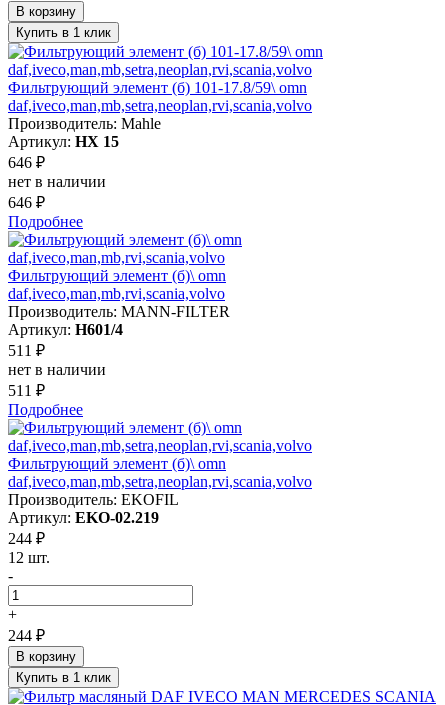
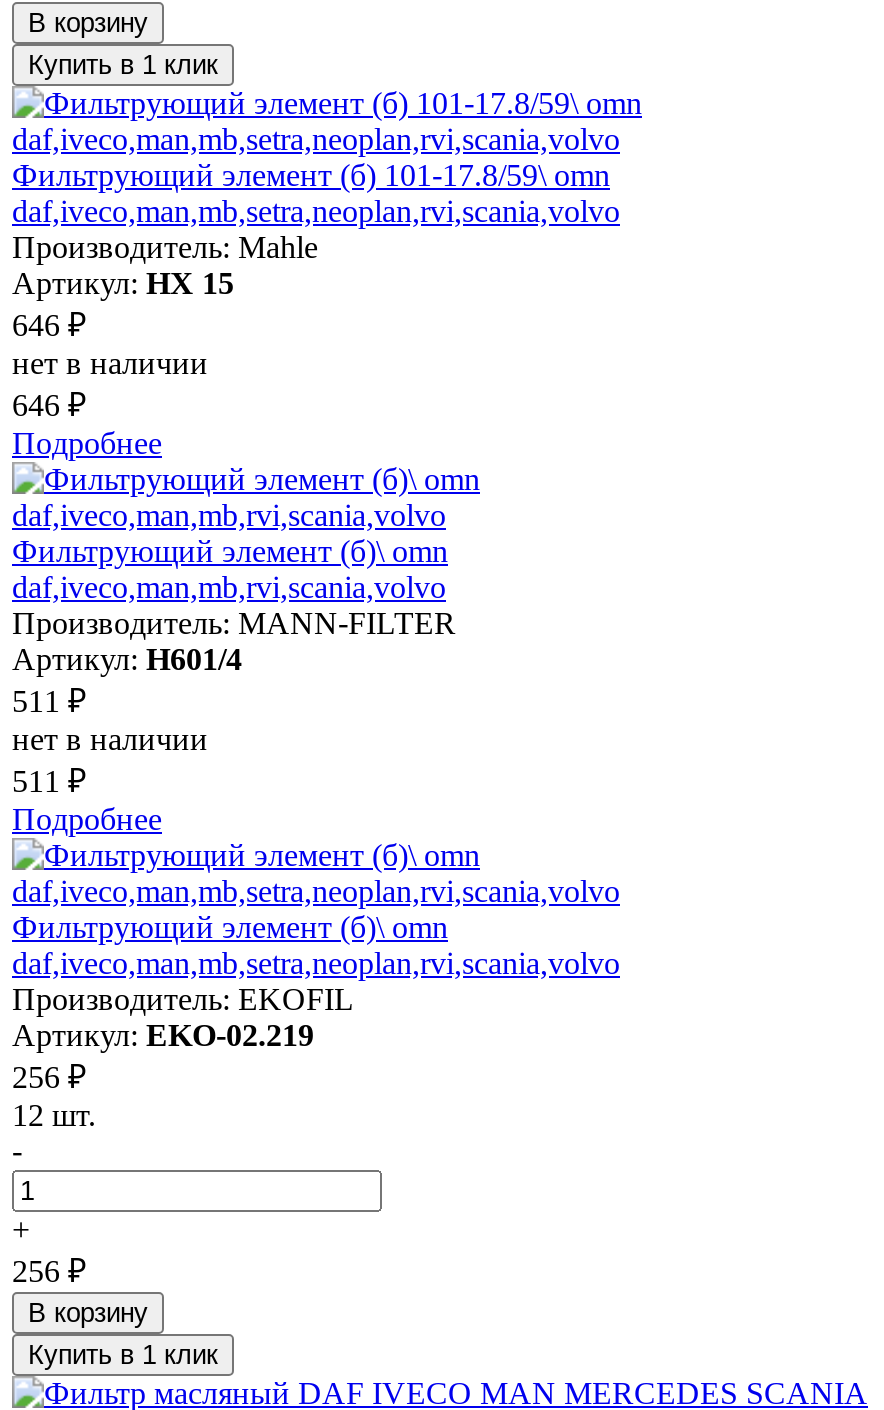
[8,530,45,547] 244 ₽ -> [12,1060,86,1094] 256 ₽
[8,627,45,644] 244 ₽ -> [12,1254,86,1288] 256 ₽

